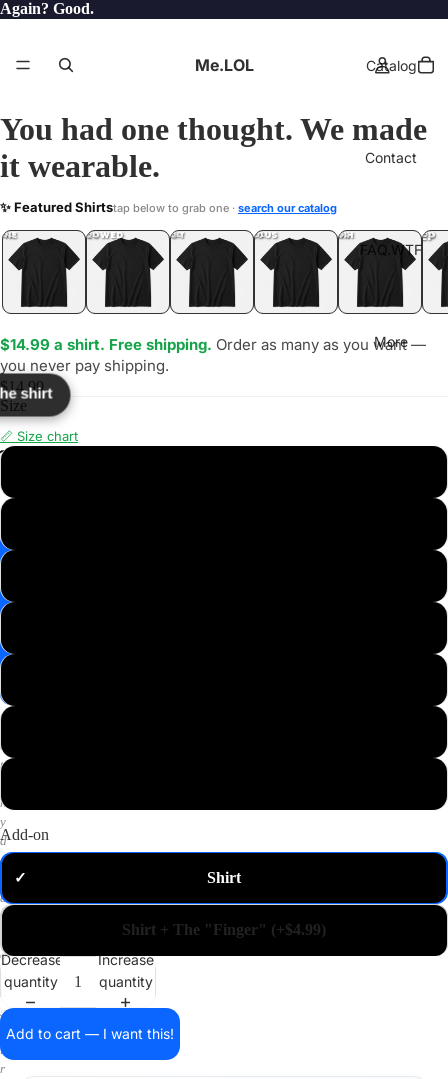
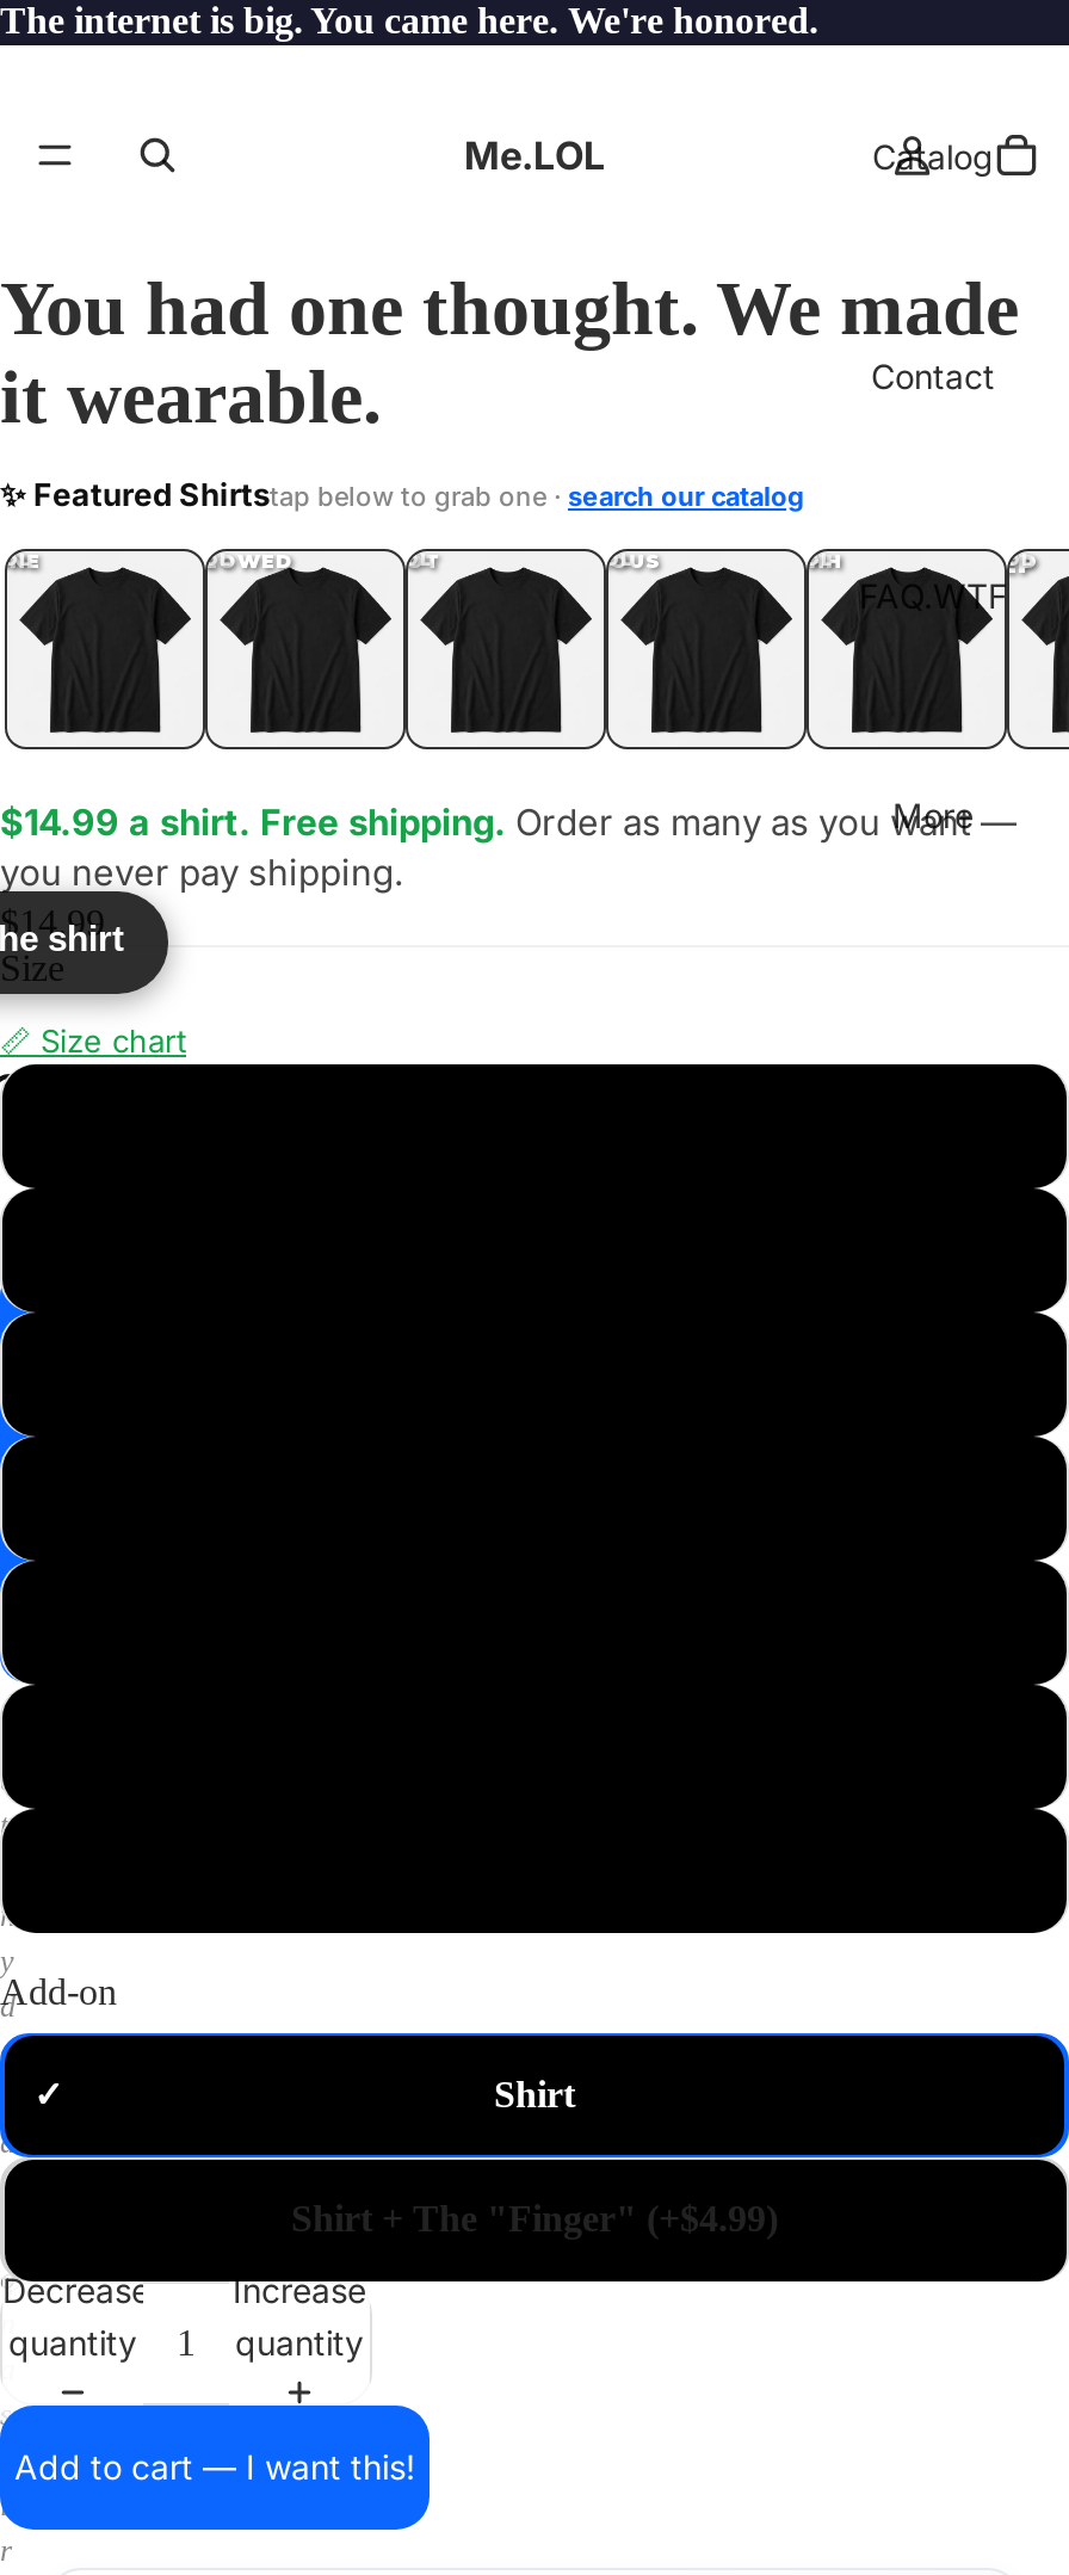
[0,0,94,17] Again? Good. -> [0,0,818,41] The internet is big. You came here. We're honored.

